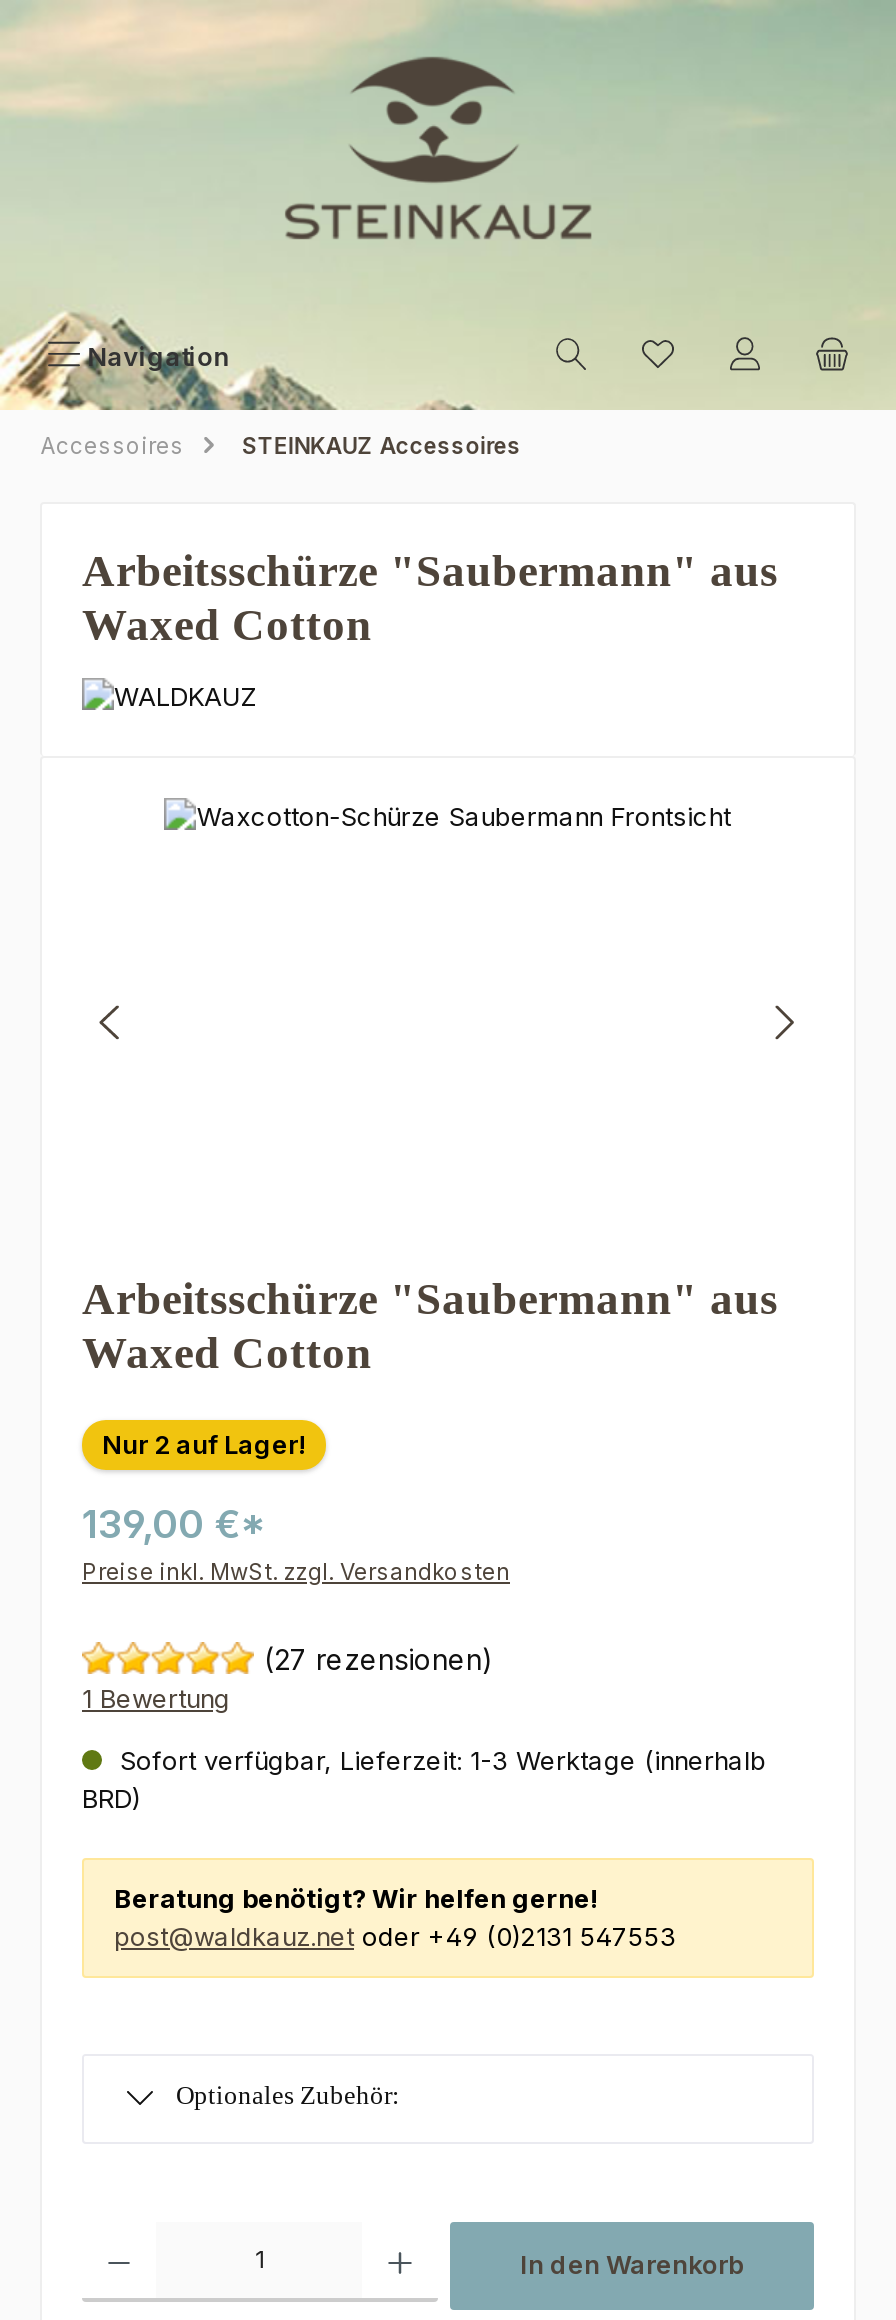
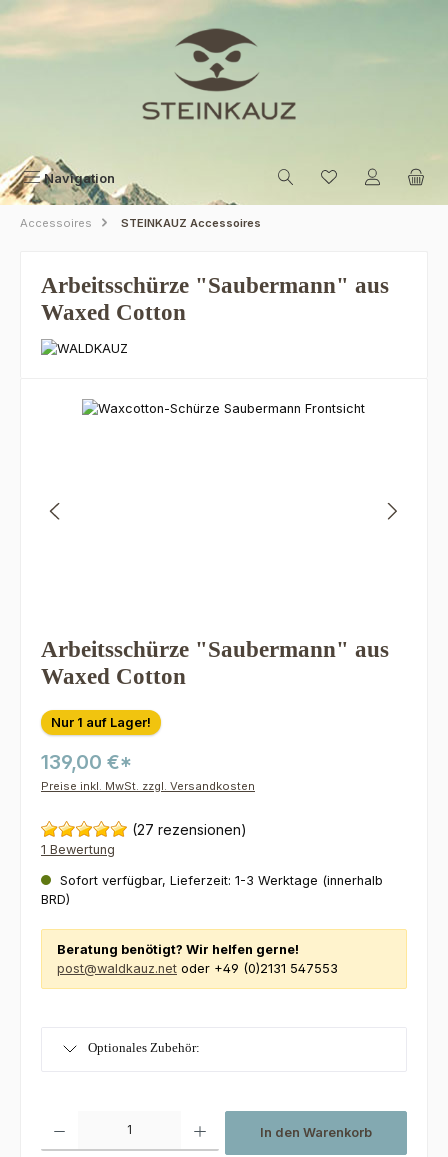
[102,1429,306,1459] Nur 2 auf Lager! -> [51,715,151,730] Nur 1 auf Lager!

